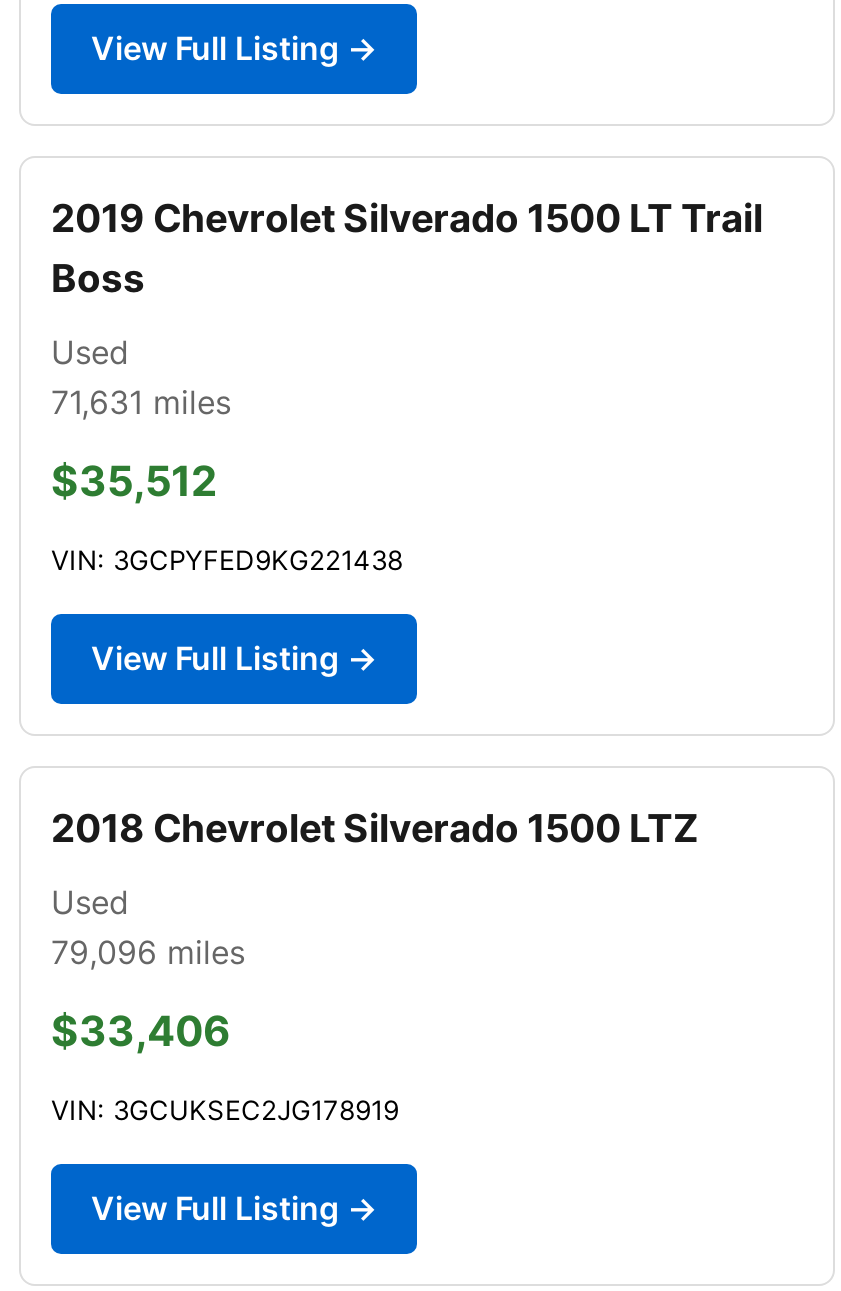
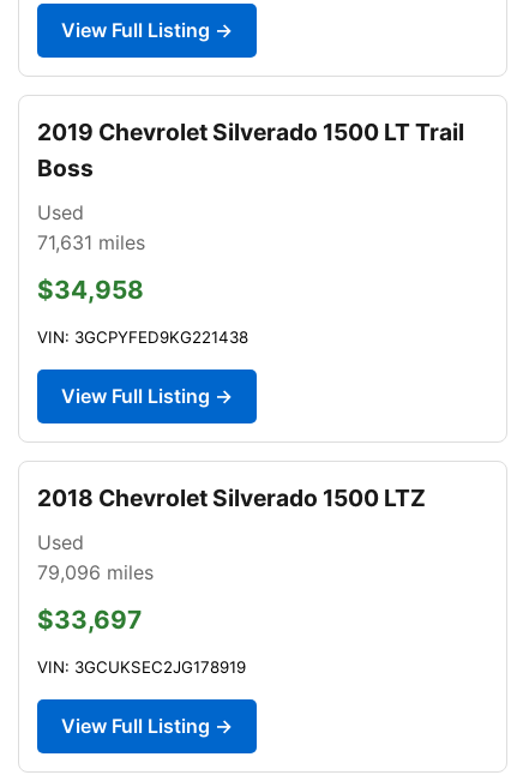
[51,456,217,506] $35,512 -> [37,275,144,305] $34,958
[51,1006,231,1056] $33,406 -> [37,605,142,635] $33,697

